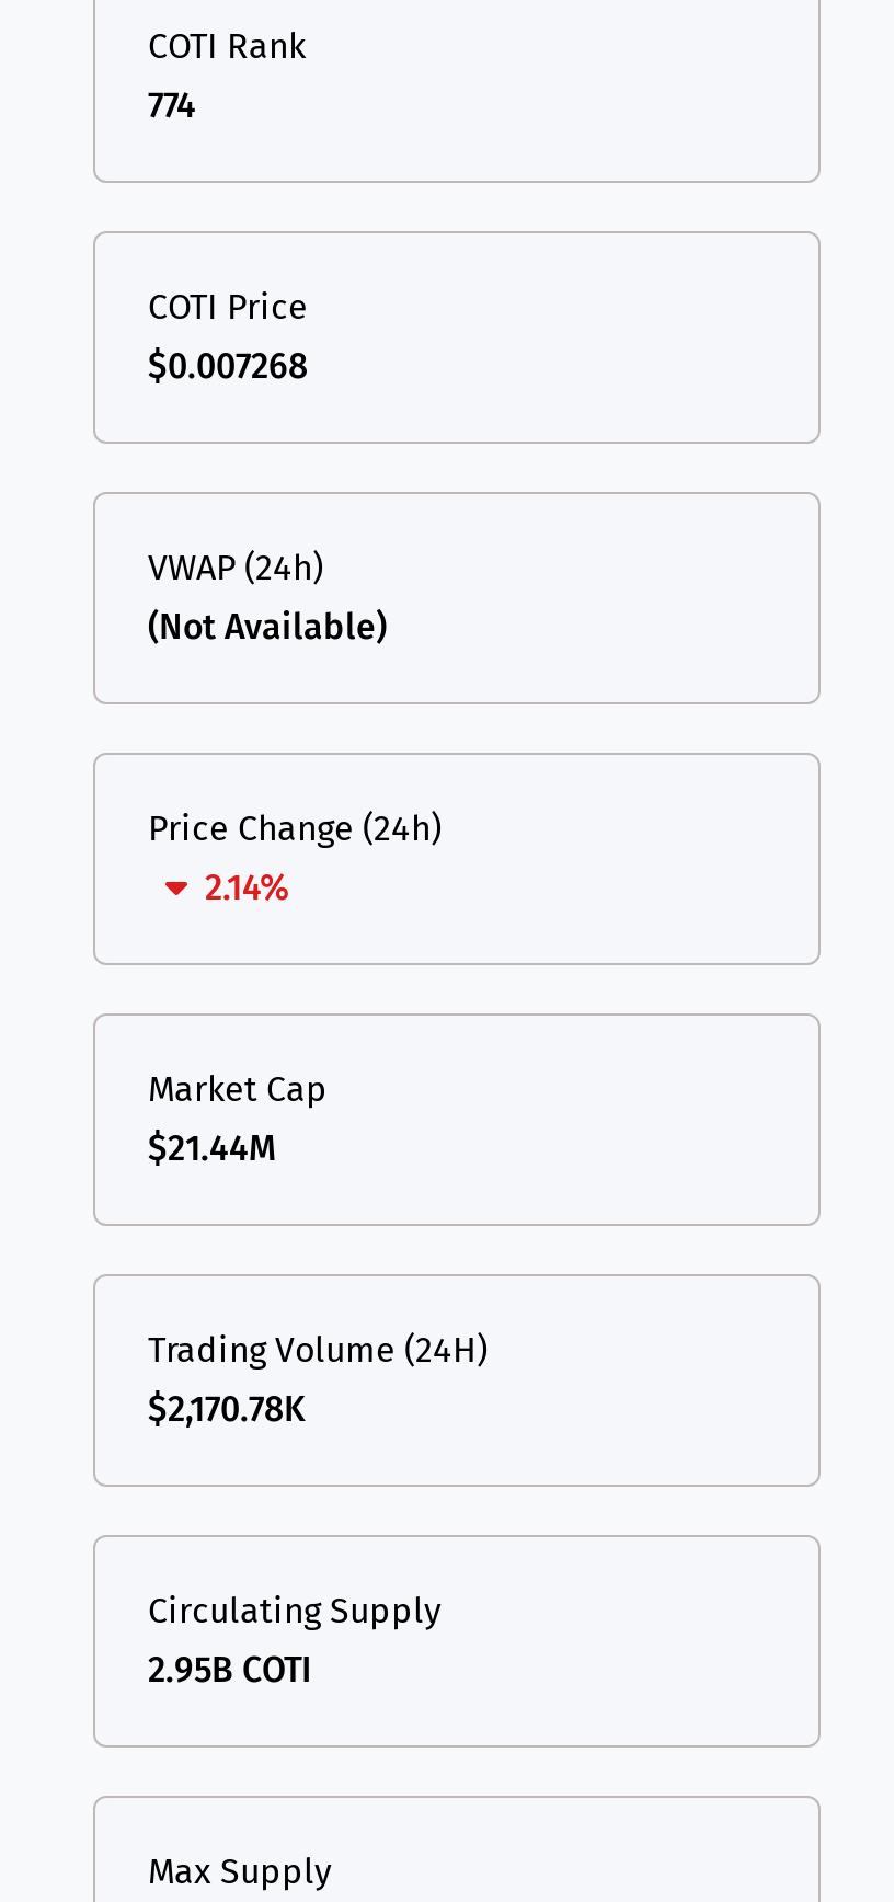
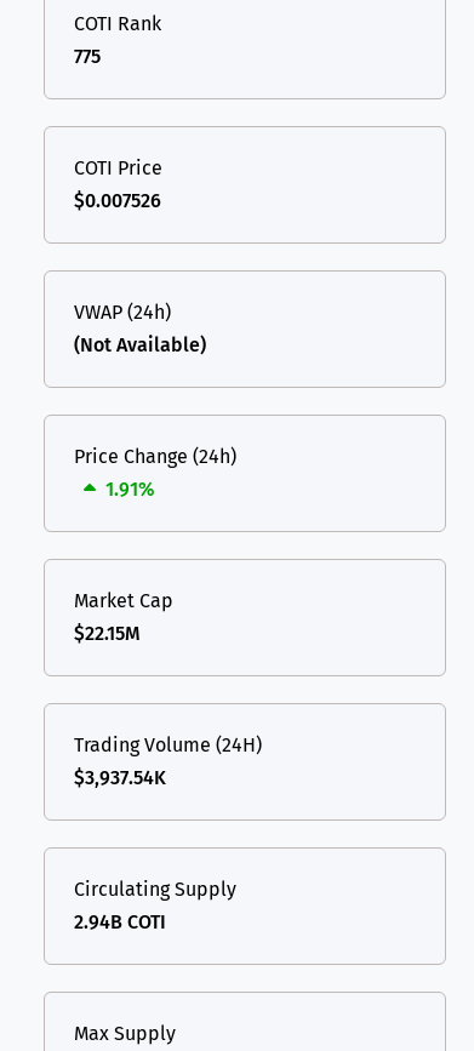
[148,84,196,126] 774 -> [74,45,101,68] 775
[148,345,308,387] $0.007268 -> [74,189,161,212] $0.007526
[205,867,290,908] 2.14% -> [105,478,155,501] 1.91%
[148,1127,277,1169] $21.44M -> [74,622,141,645] $22.15M
[148,1388,306,1430] $2,170.78K -> [74,766,166,789] $3,937.54K
[148,1649,312,1691] 2.95B COTI -> [74,910,166,933] 2.94B COTI

